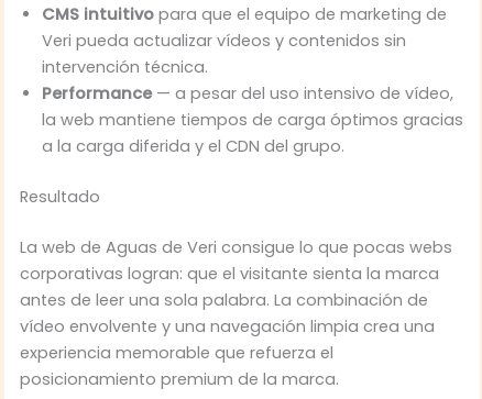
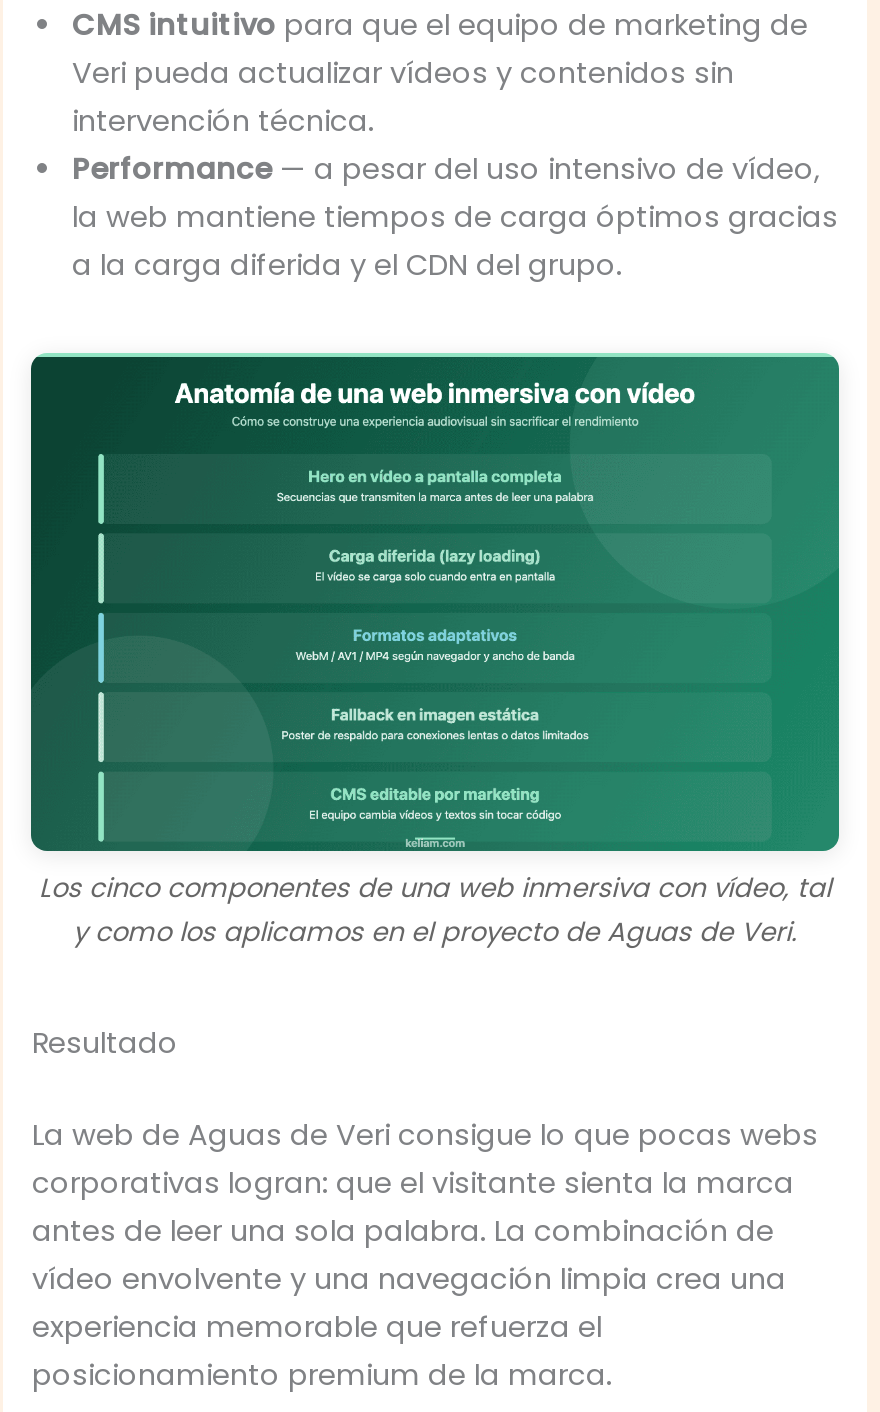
none -> [29,352,841,951] [image] | Los cinco componentes de una web inmersiva con vídeo, tal | y como los aplicamos en el proyecto de Aguas de Veri.

